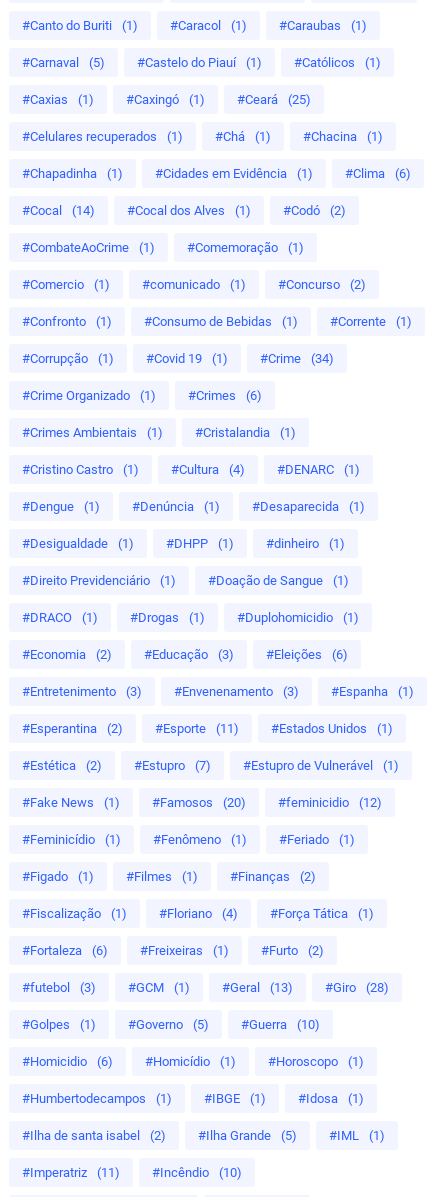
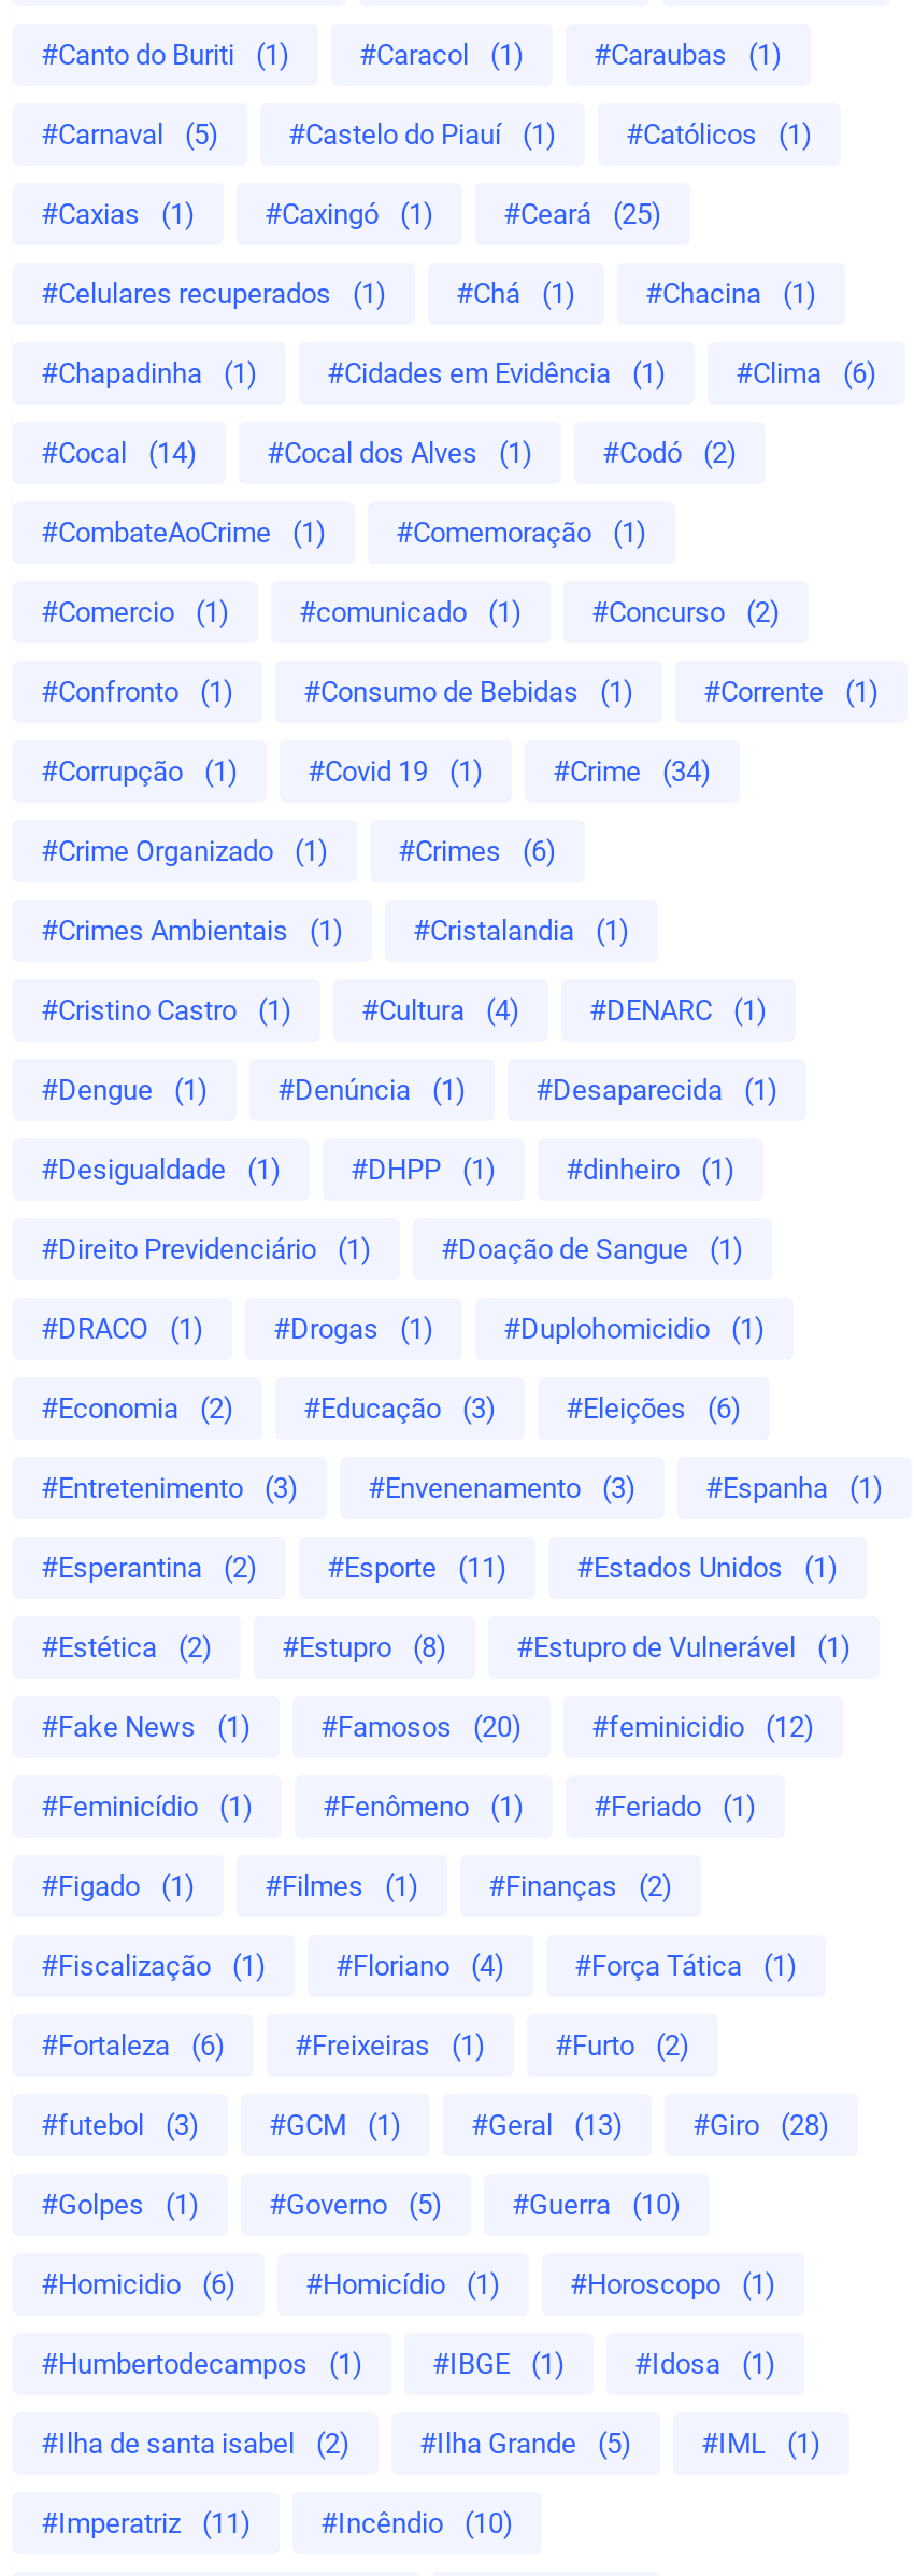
[134,758,211,773] #Estupro (7) -> [282,1631,447,1663] #Estupro (8)

